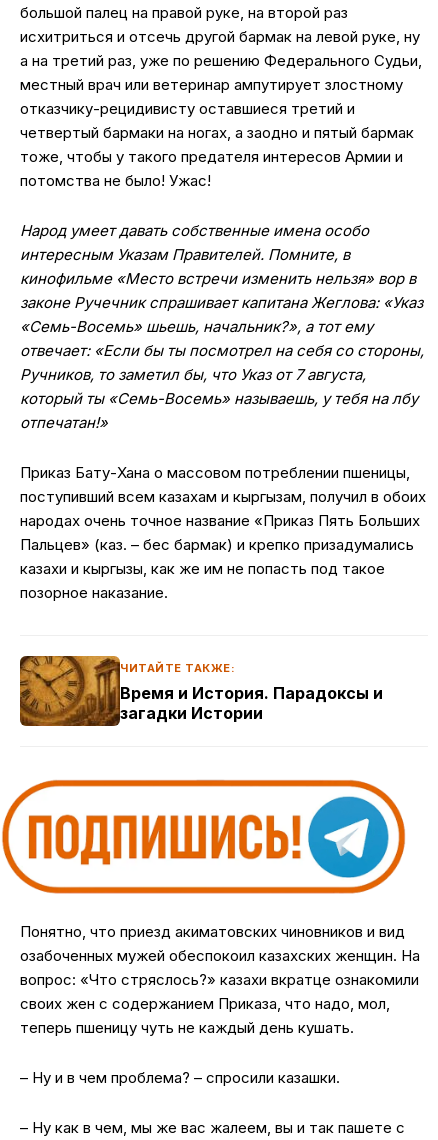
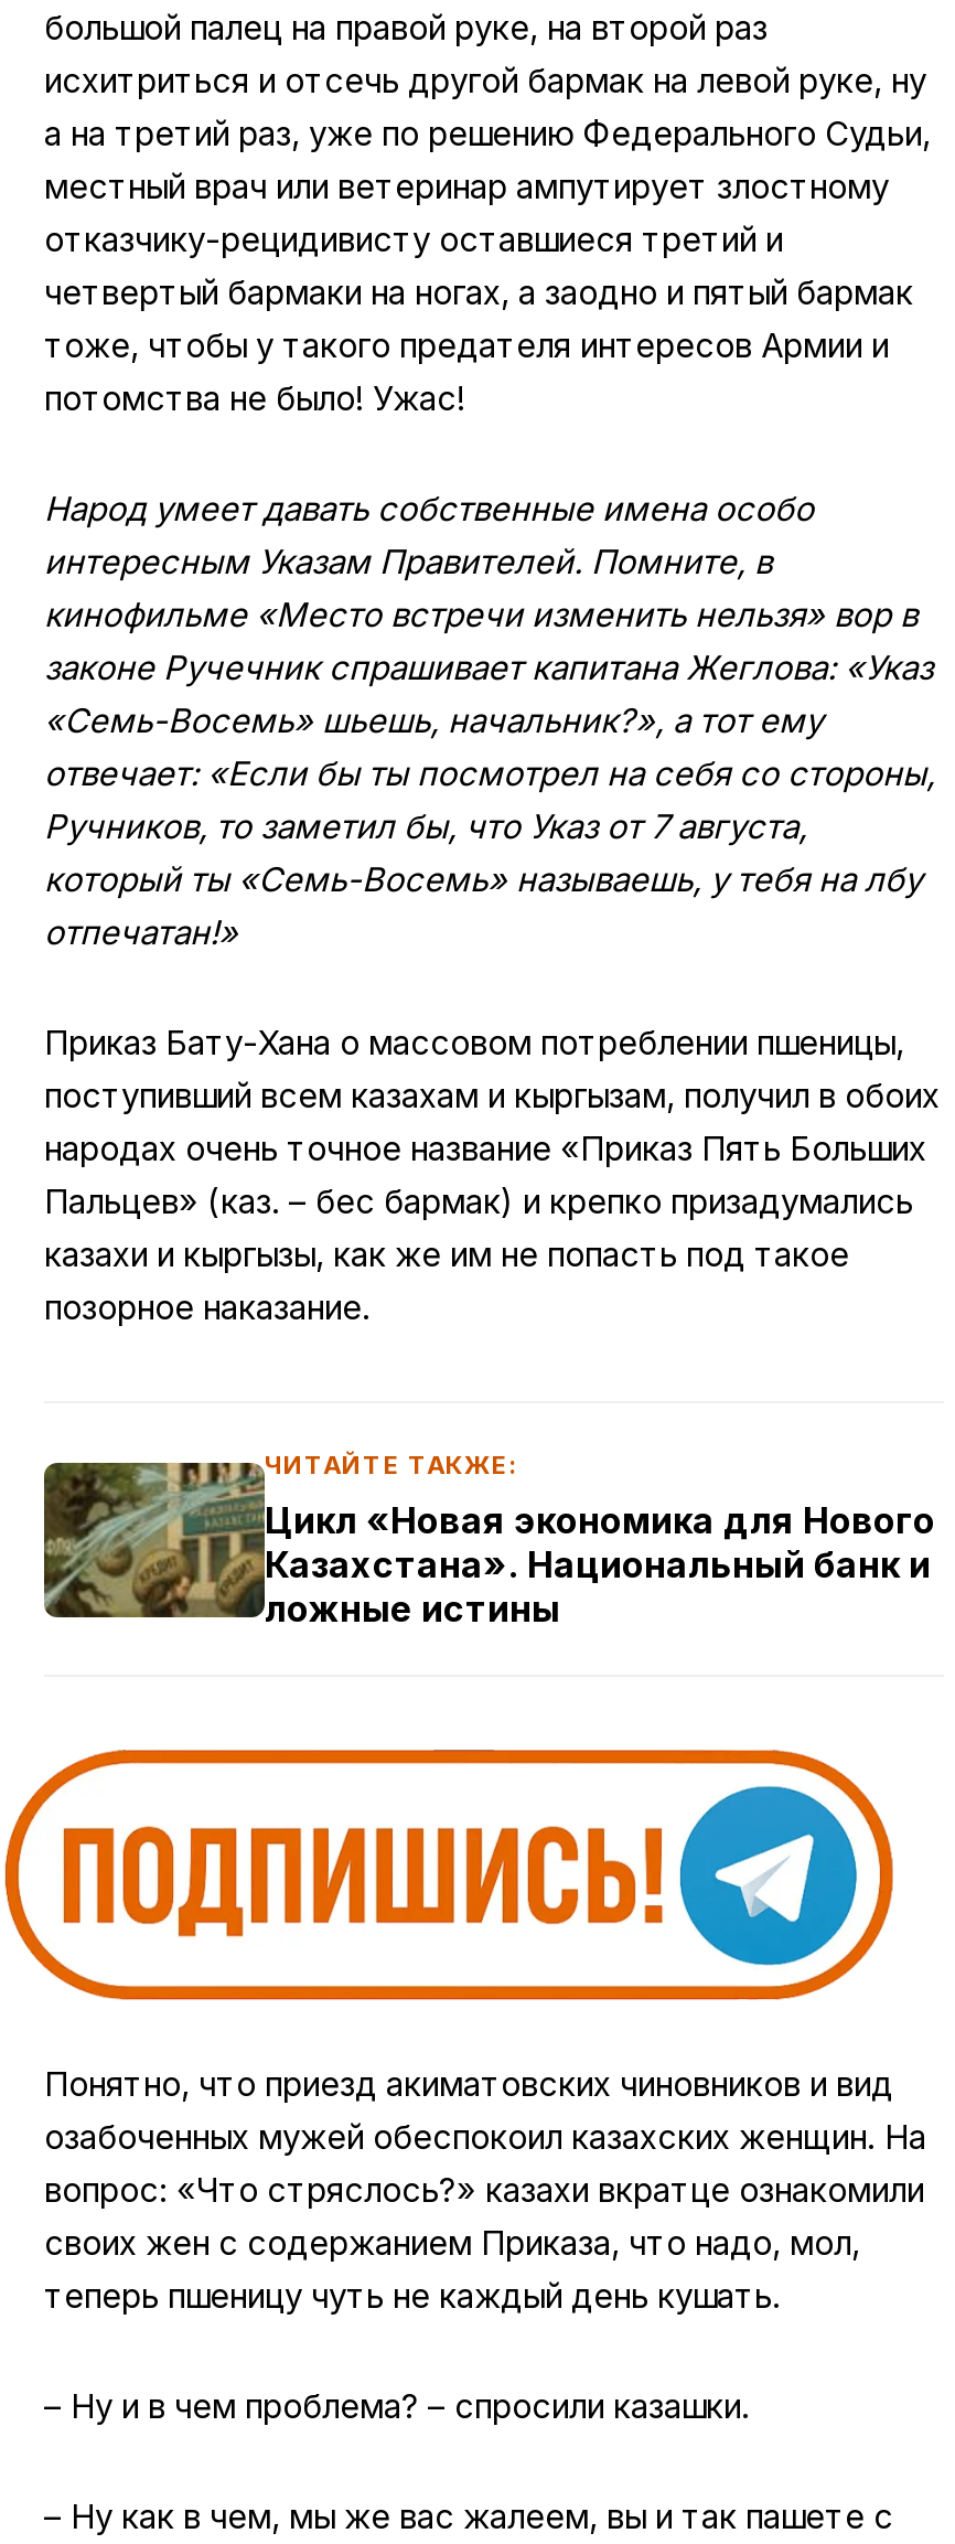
[19,655,383,727] [image] | Время и История. Парадоксы и | загадки Истории -> [44,1447,935,1631] [image] | Цикл «Новая экономика для Нового | Казахстана». Национальный банк и | ложные истины

